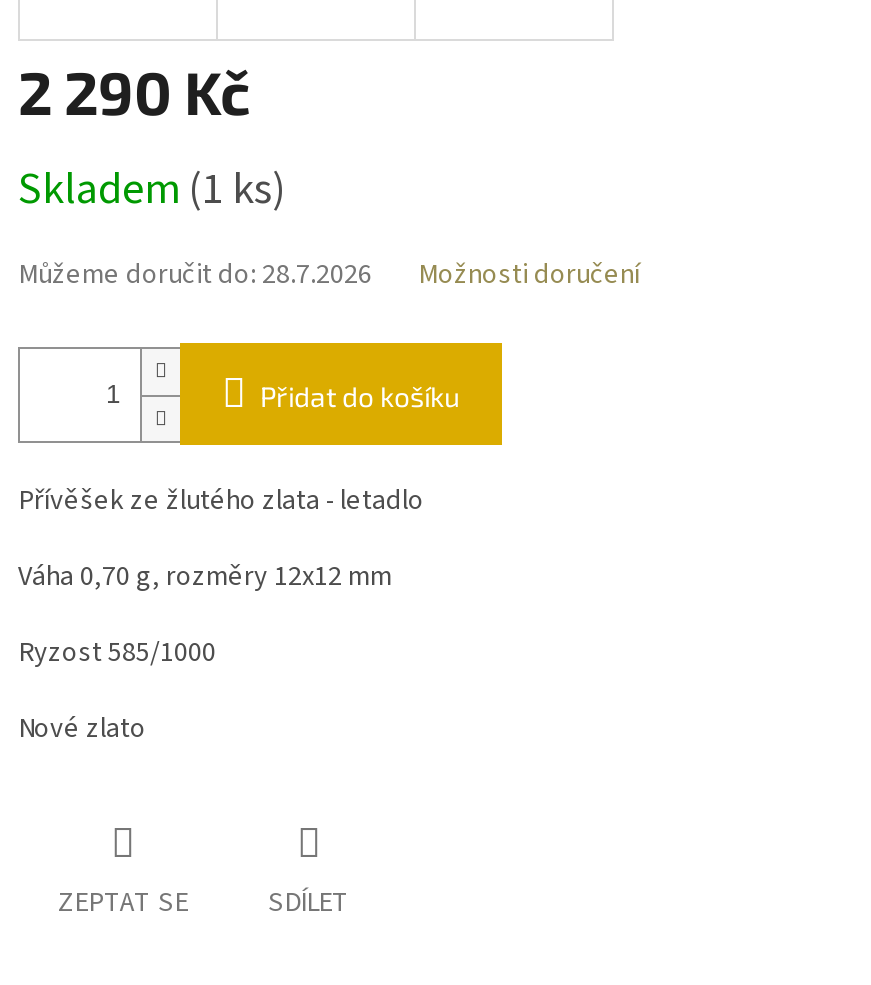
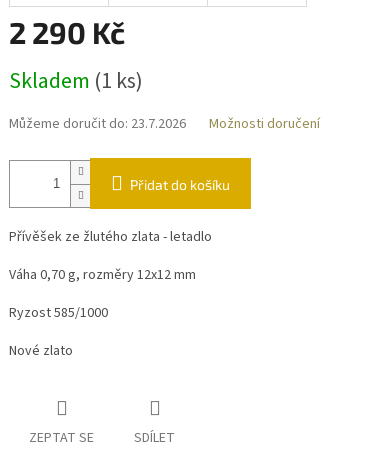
[18,256,372,296] Můžeme doručit do: 28.7.2026 -> [9,114,186,134] Můžeme doručit do: 23.7.2026

